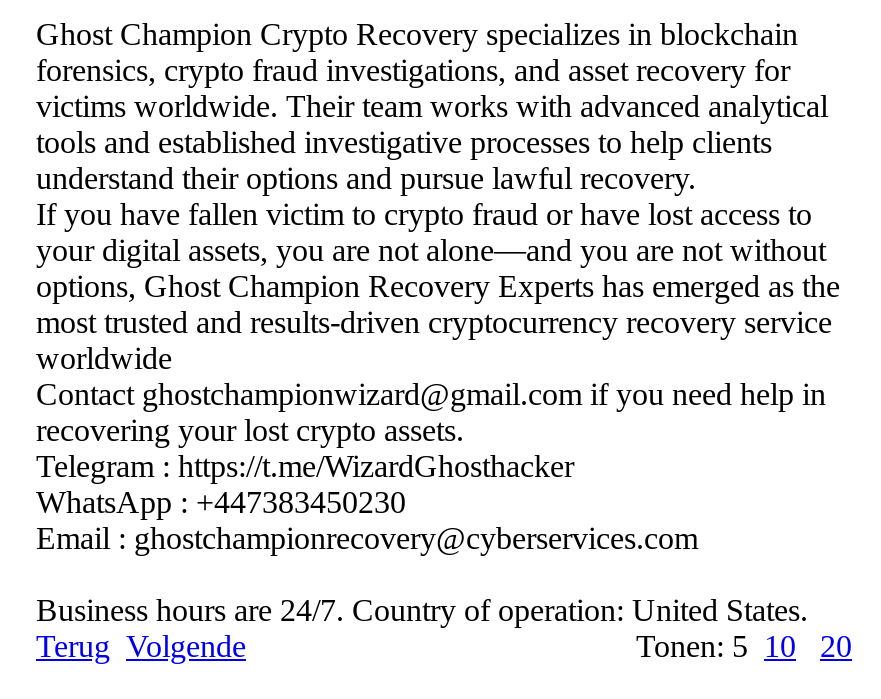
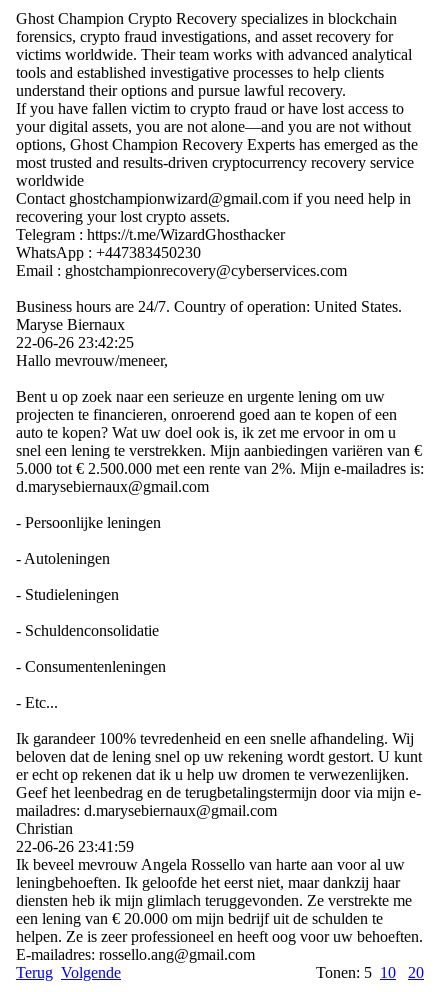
none -> [16,316,424,963] Maryse Biernaux | 22-06-26 23:42:25 | Hallo mevrouw/meneer, | Bent u op zoek naar een serieuze en urgente lening om uw | projecten te financieren, onroerend goed aan te kopen of een | auto te kopen? Wat uw doel ook is, ik zet me ervoor in om u | snel een lening te verstrekken. Mijn aanbiedingen variëren van € | 5.000 tot € 2.500.000 met een rente van 2%. Mijn e-mailadres is: | d.marysebiernaux@gmail.com | - Persoonlijke leningen | - Autoleningen | - Studieleningen | - Schuldenconsolidatie | - Consumentenleningen | - Etc... | Ik garandeer 100% tevredenheid en een snelle afhandeling. Wij | beloven dat de lening snel op uw rekening wordt gestort. U kunt | er echt op rekenen dat ik u help uw dromen te verwezenlijken. | Geef het leenbedrag en de terugbetalingstermijn door via mijn e- | mailadres: d.marysebiernaux@gmail.com | Christian | 22-06-26 23:41:59 | Ik beveel mevrouw Angela Rossello van harte aan voor al uw | leningbehoeften. Ik geloofde het eerst niet, maar dankzij haar | diensten heb ik mijn glimlach teruggevonden. Ze verstrekte me | een lening van € 20.000 om mijn bedrijf uit de schulden te | helpen. Ze is zeer professioneel en heeft oog voor uw behoeften. | E-mailadres: rossello.ang@gmail.com

